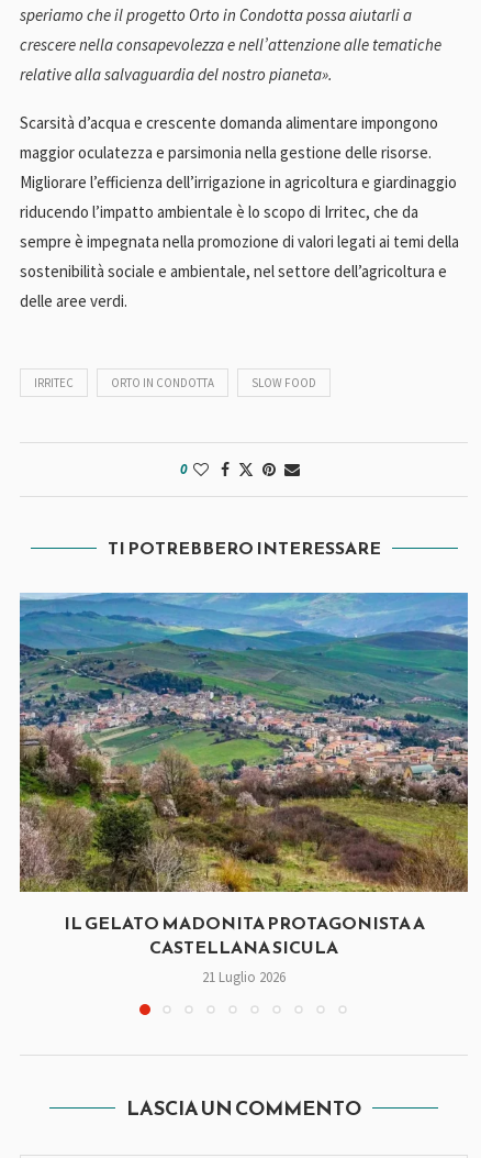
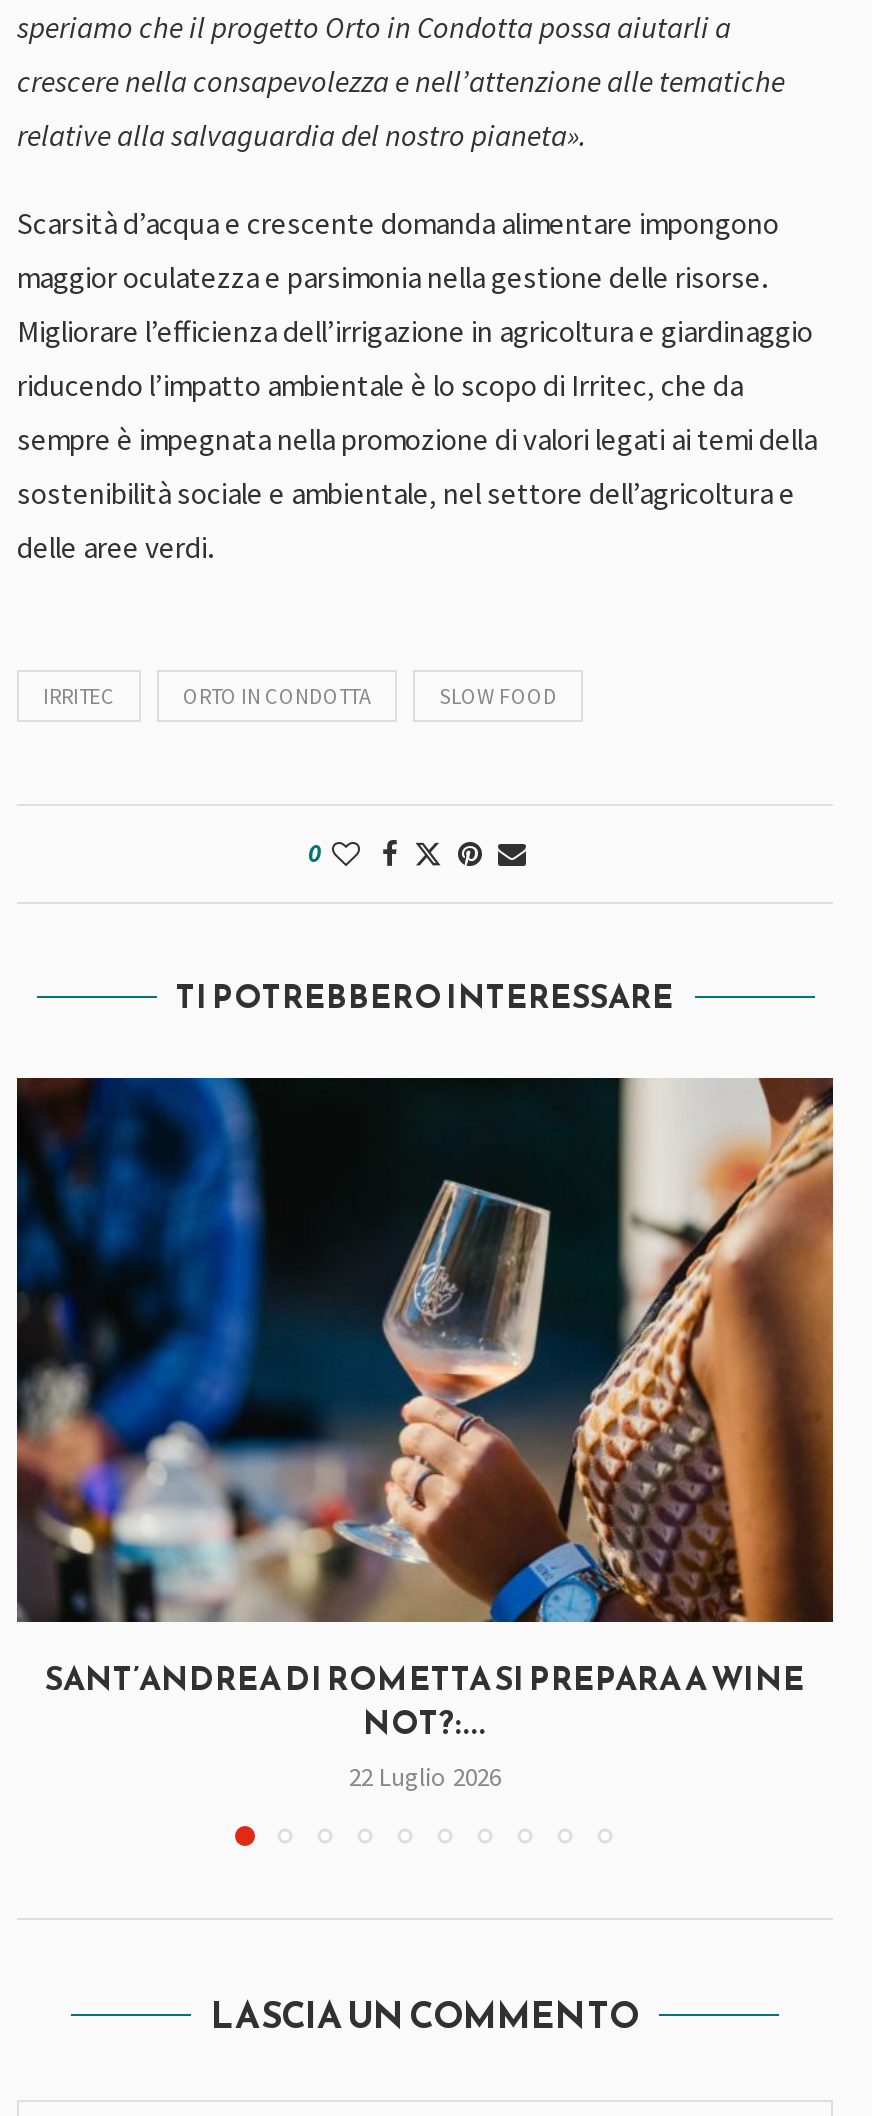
[19,592,469,987] [image] | IL GELATO MADONITA PROTAGONISTA A | CASTELLANA SICULA | 21 Luglio 2026 -> [15,1076,835,1795] [image] | SANT’ANDREA DI ROMETTA SI PREPARA A WINE | NOT?:... | 22 Luglio 2026

